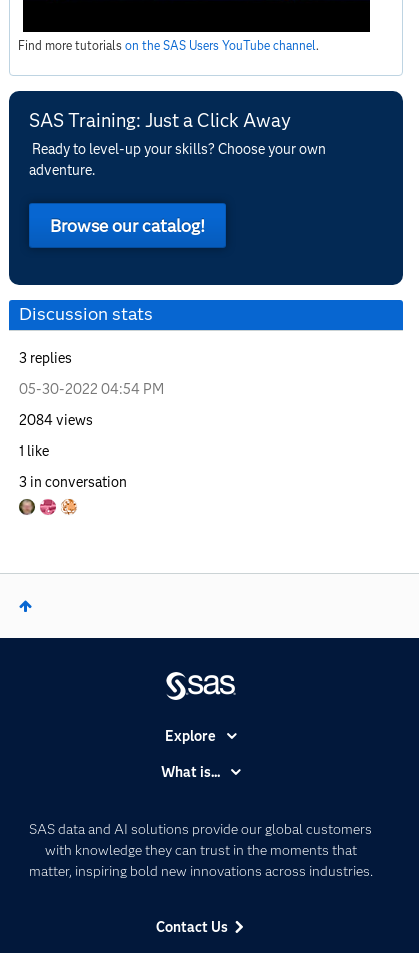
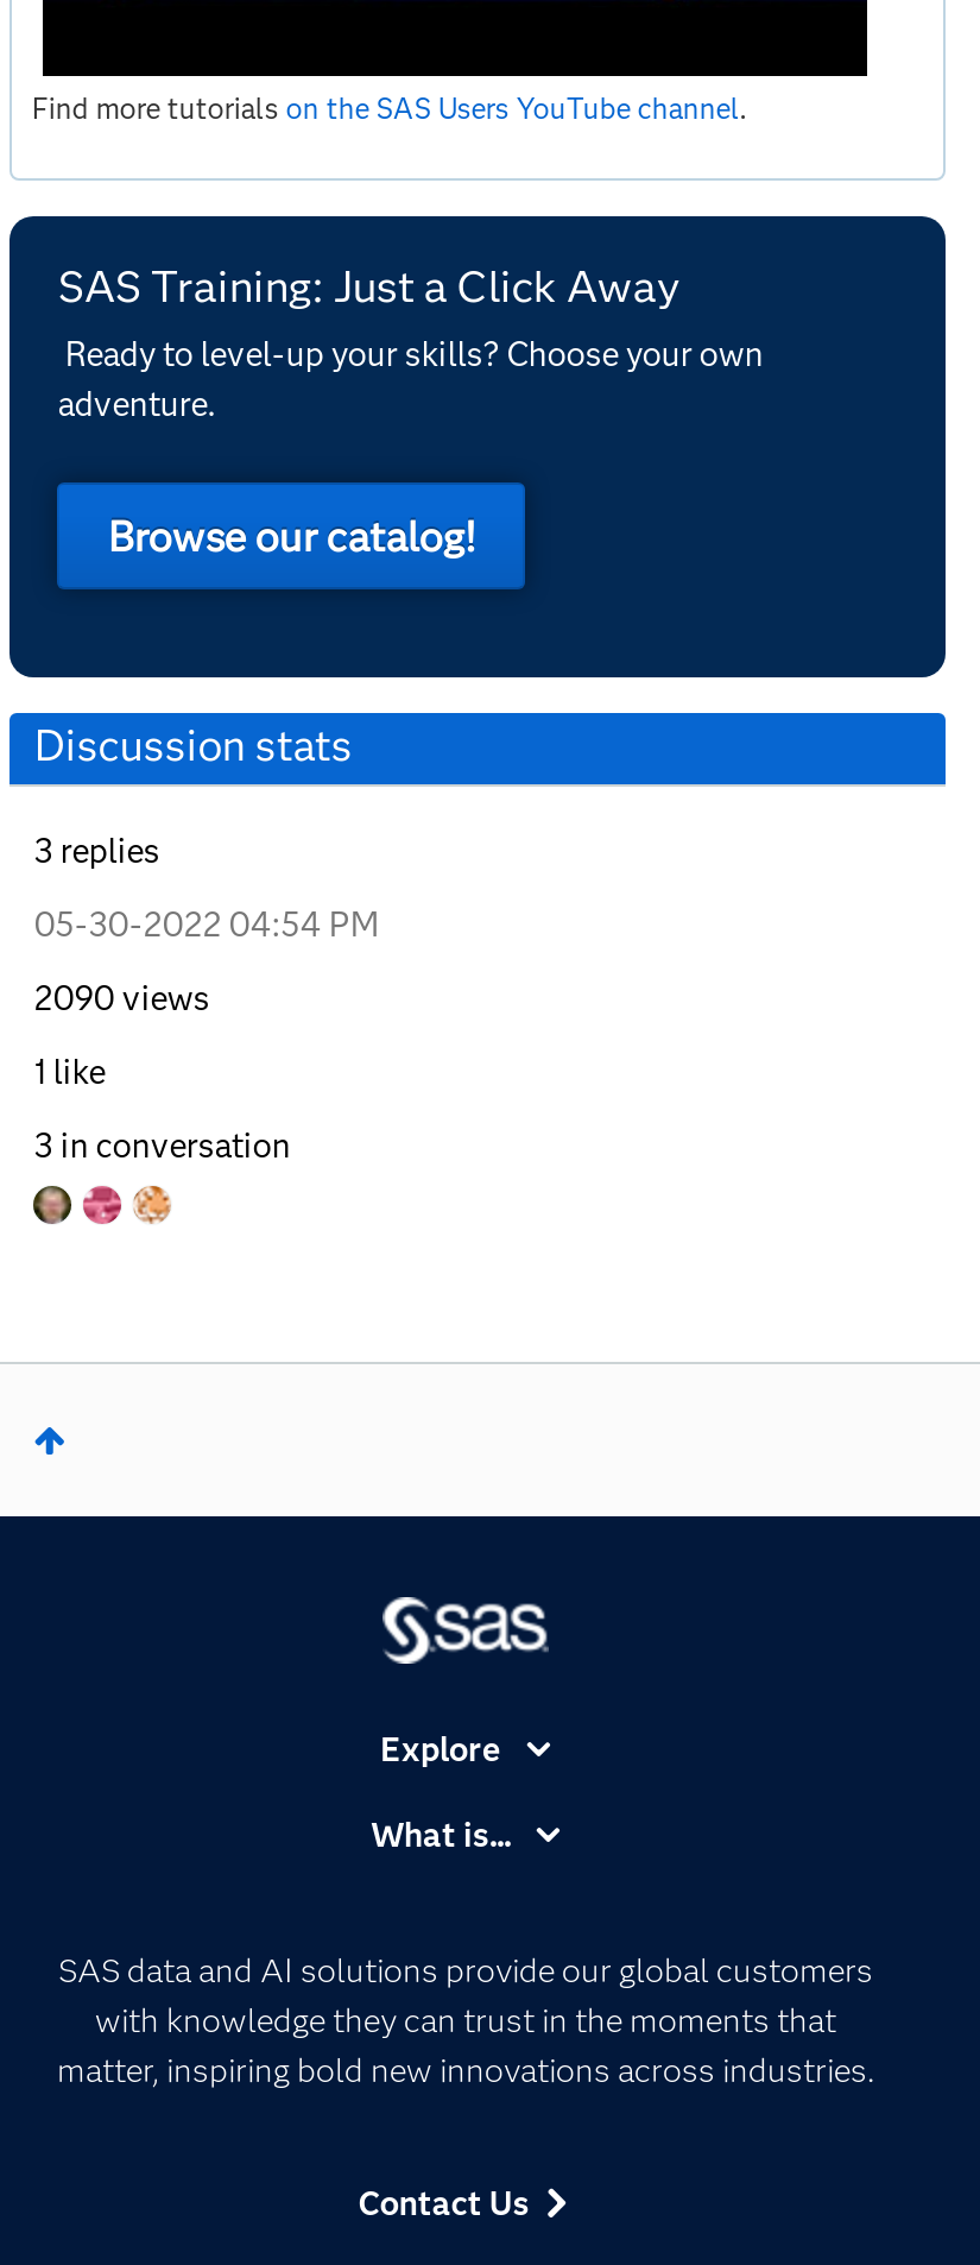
[19,411,93,429] 2084 views -> [34,976,210,1019] 2090 views

